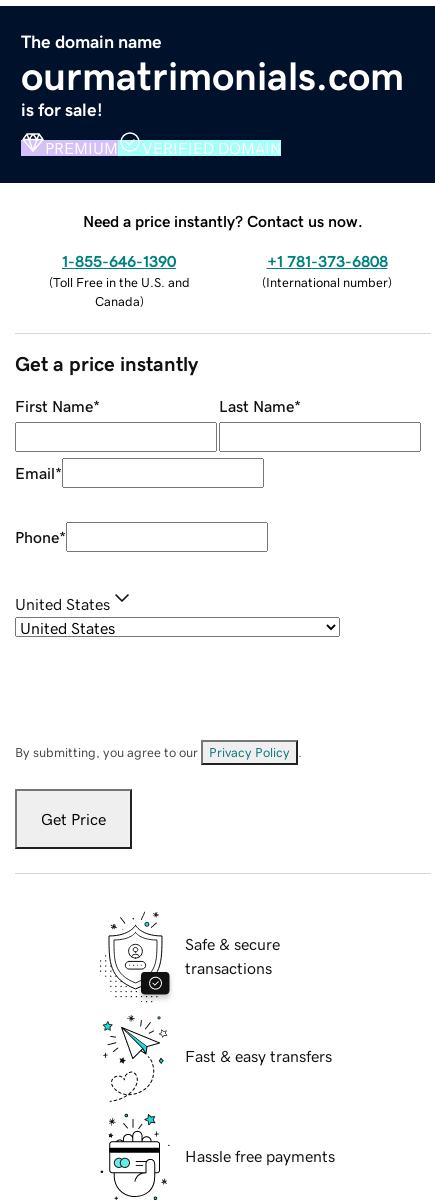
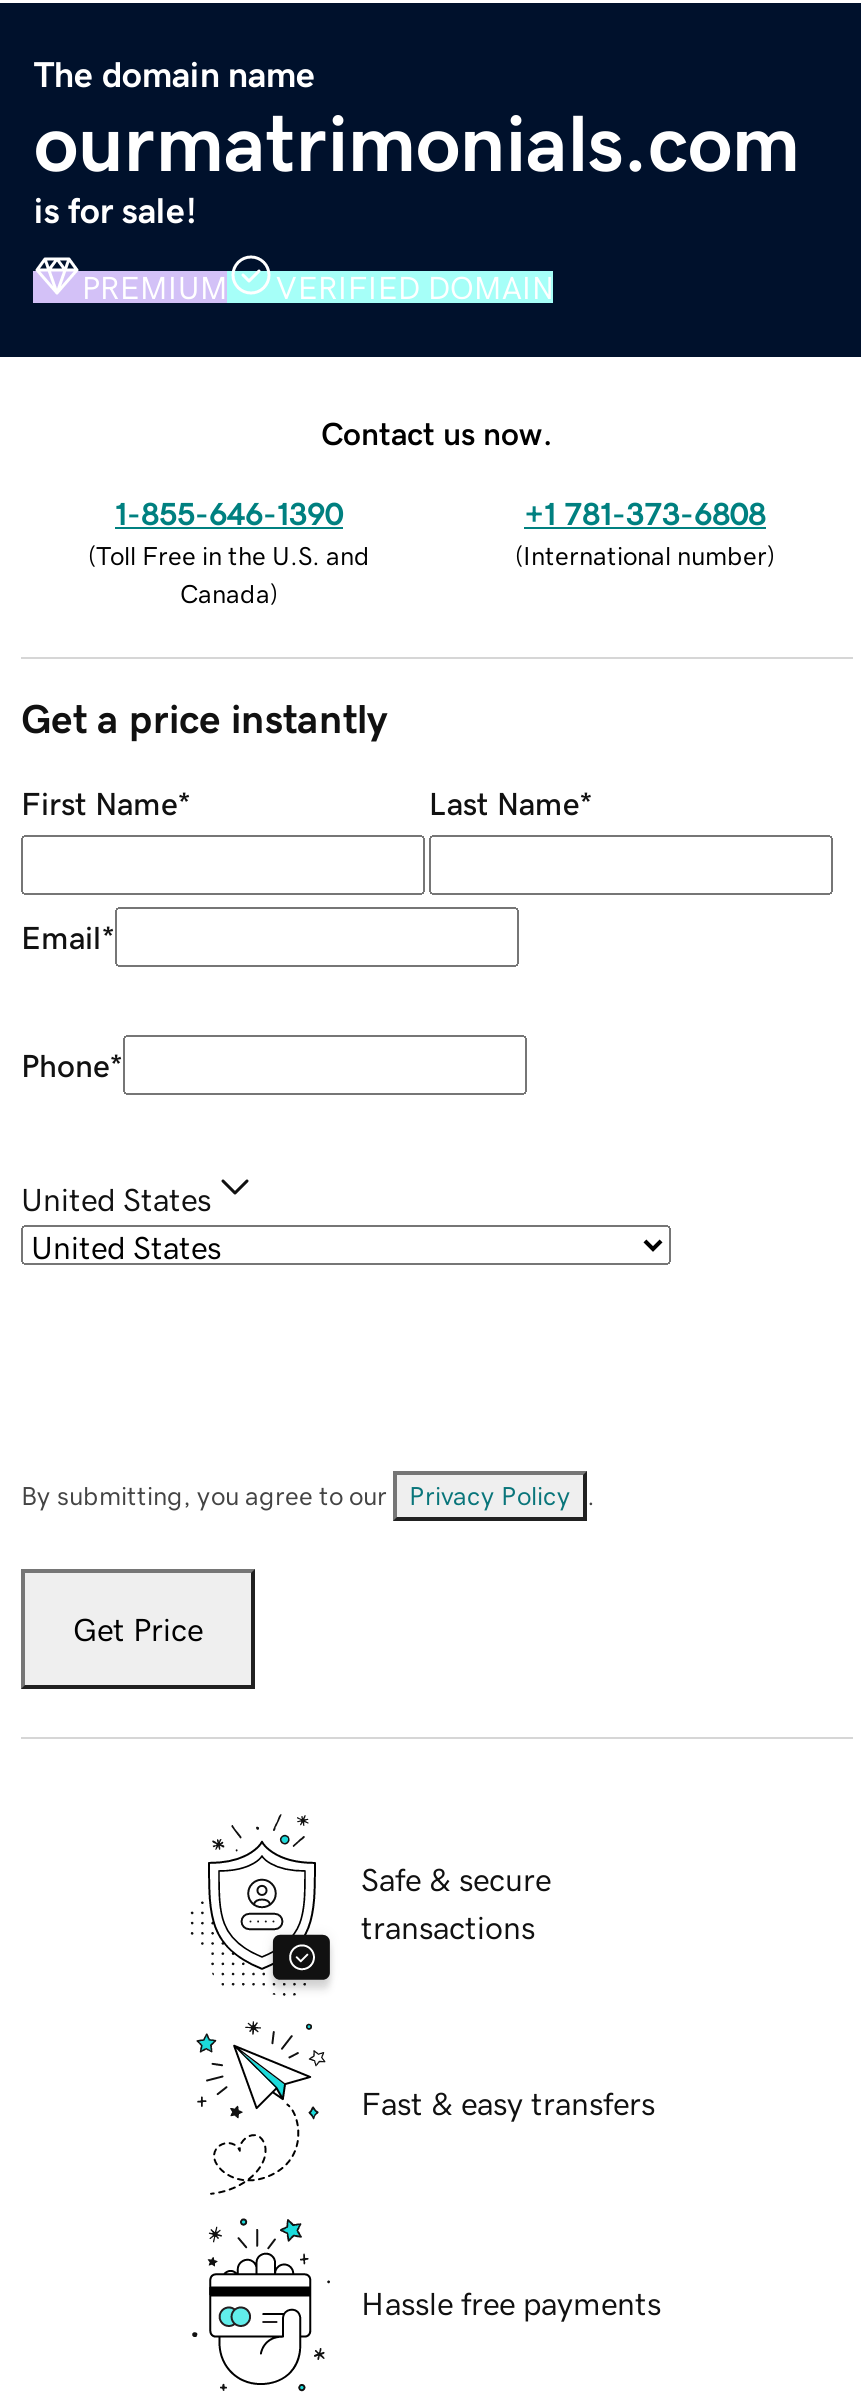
[83,213,363,229] Need a price instantly? Contact us now. -> [321,416,553,448] Contact us now.

